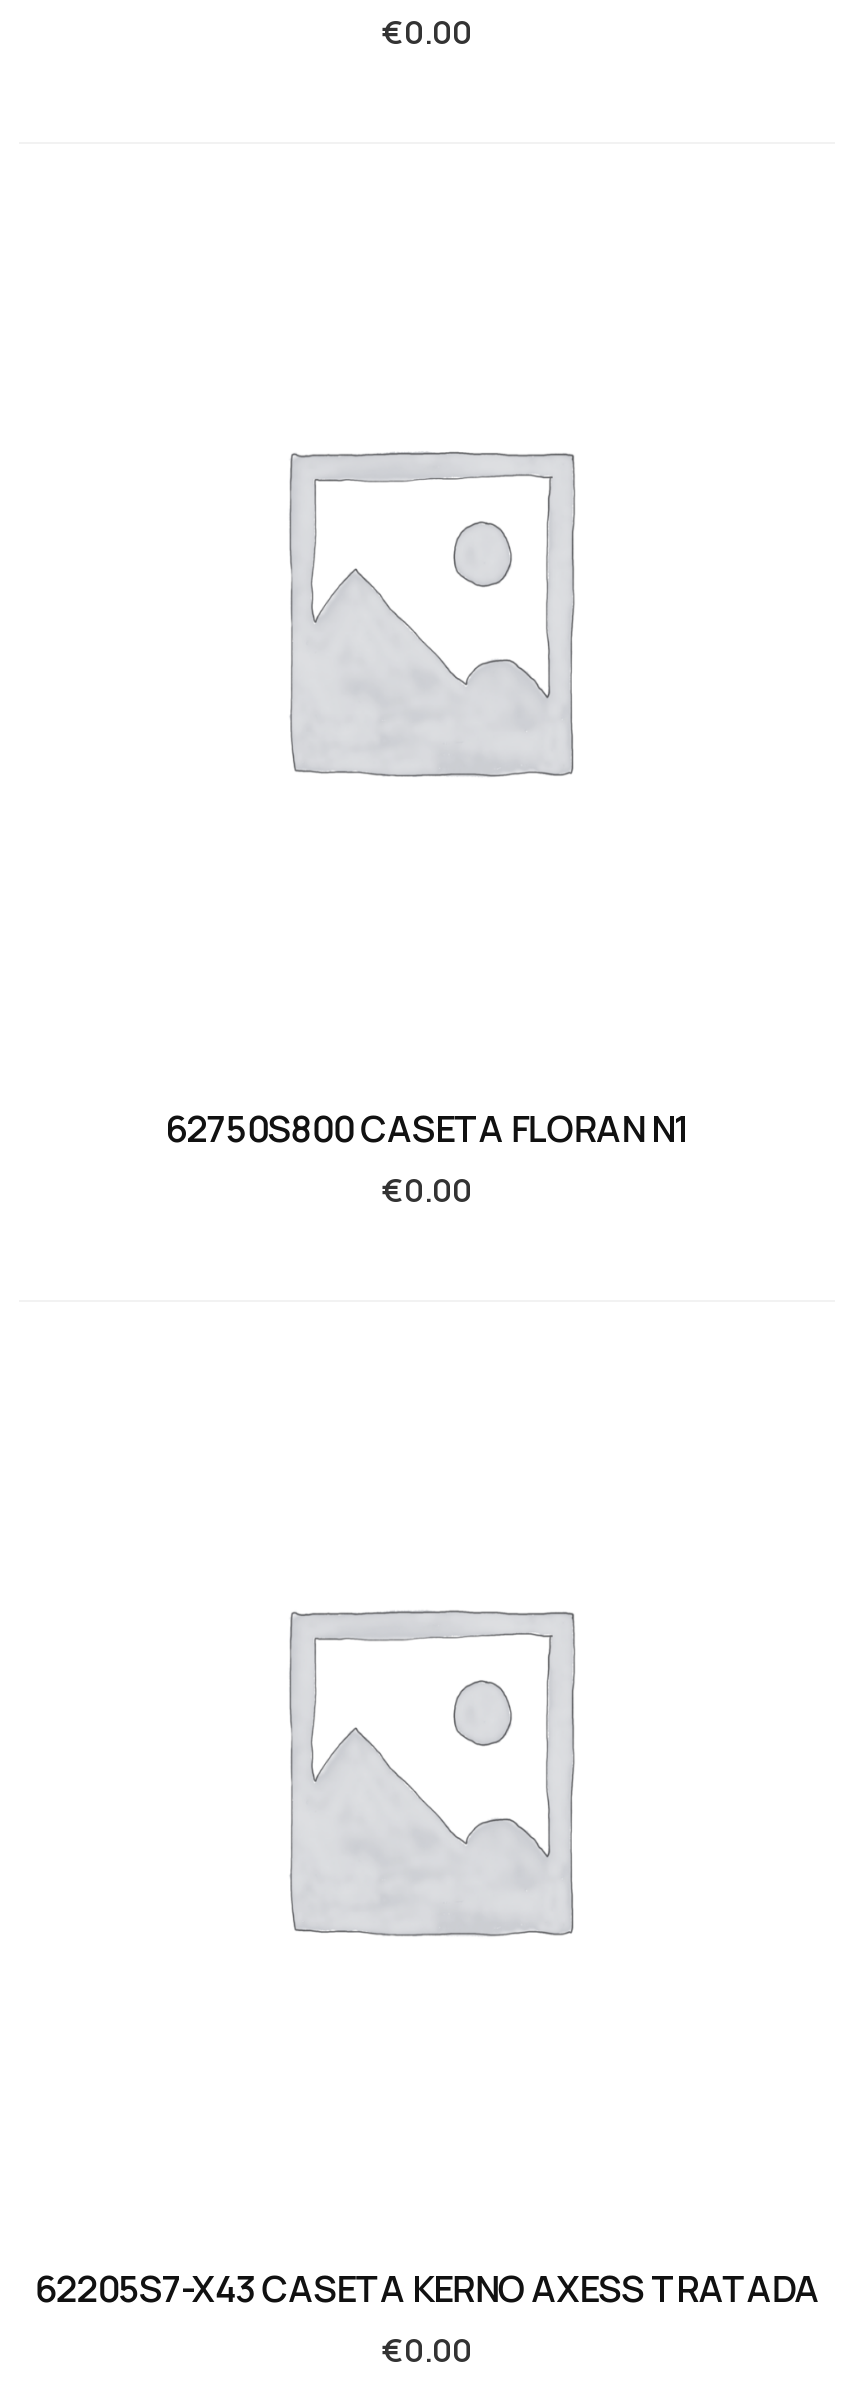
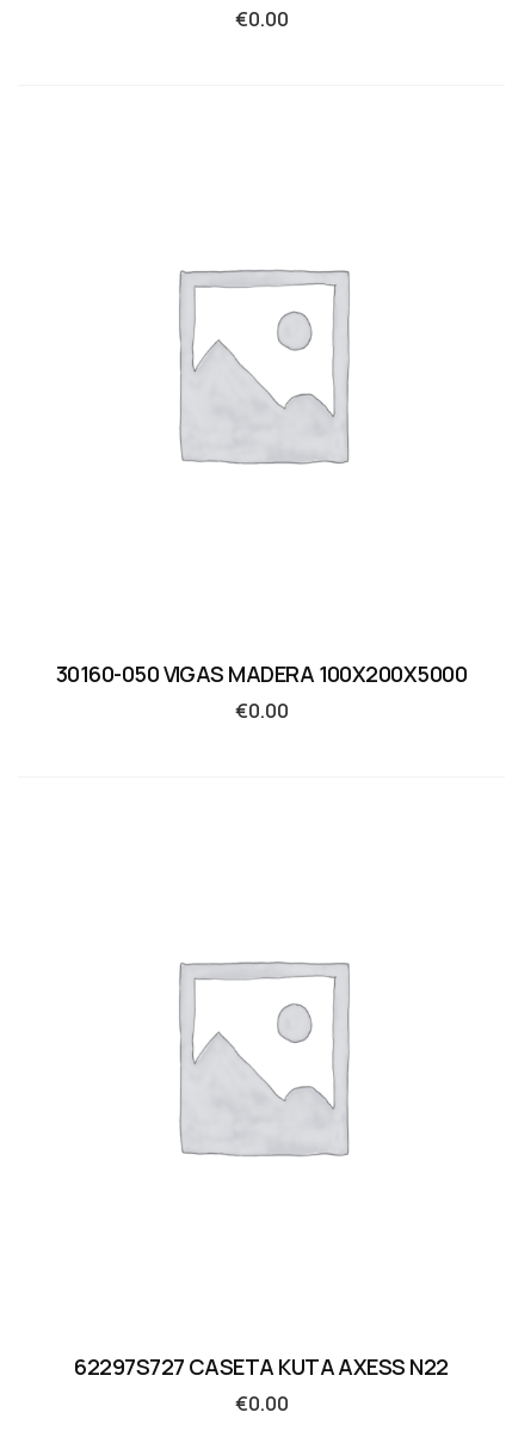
[165,1104,689,1152] 62750S800 CASETA FLORAN N1 -> [56,659,467,688] 30160-050 VIGAS MADERA 100X200X5000
[35,2263,819,2311] 62205S7-X43 CASETA KERNO AXESS TRATADA -> [74,1352,448,1380] 62297S727 CASETA KUTA AXESS N22

